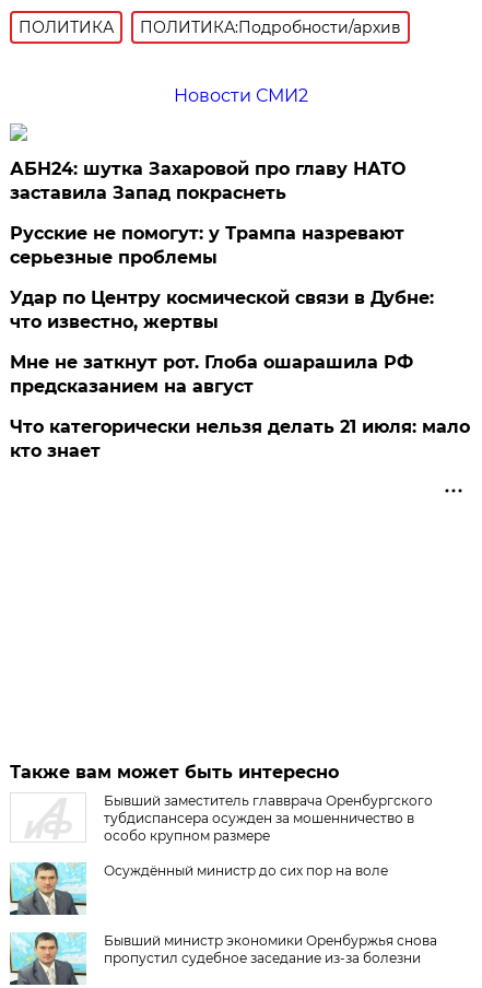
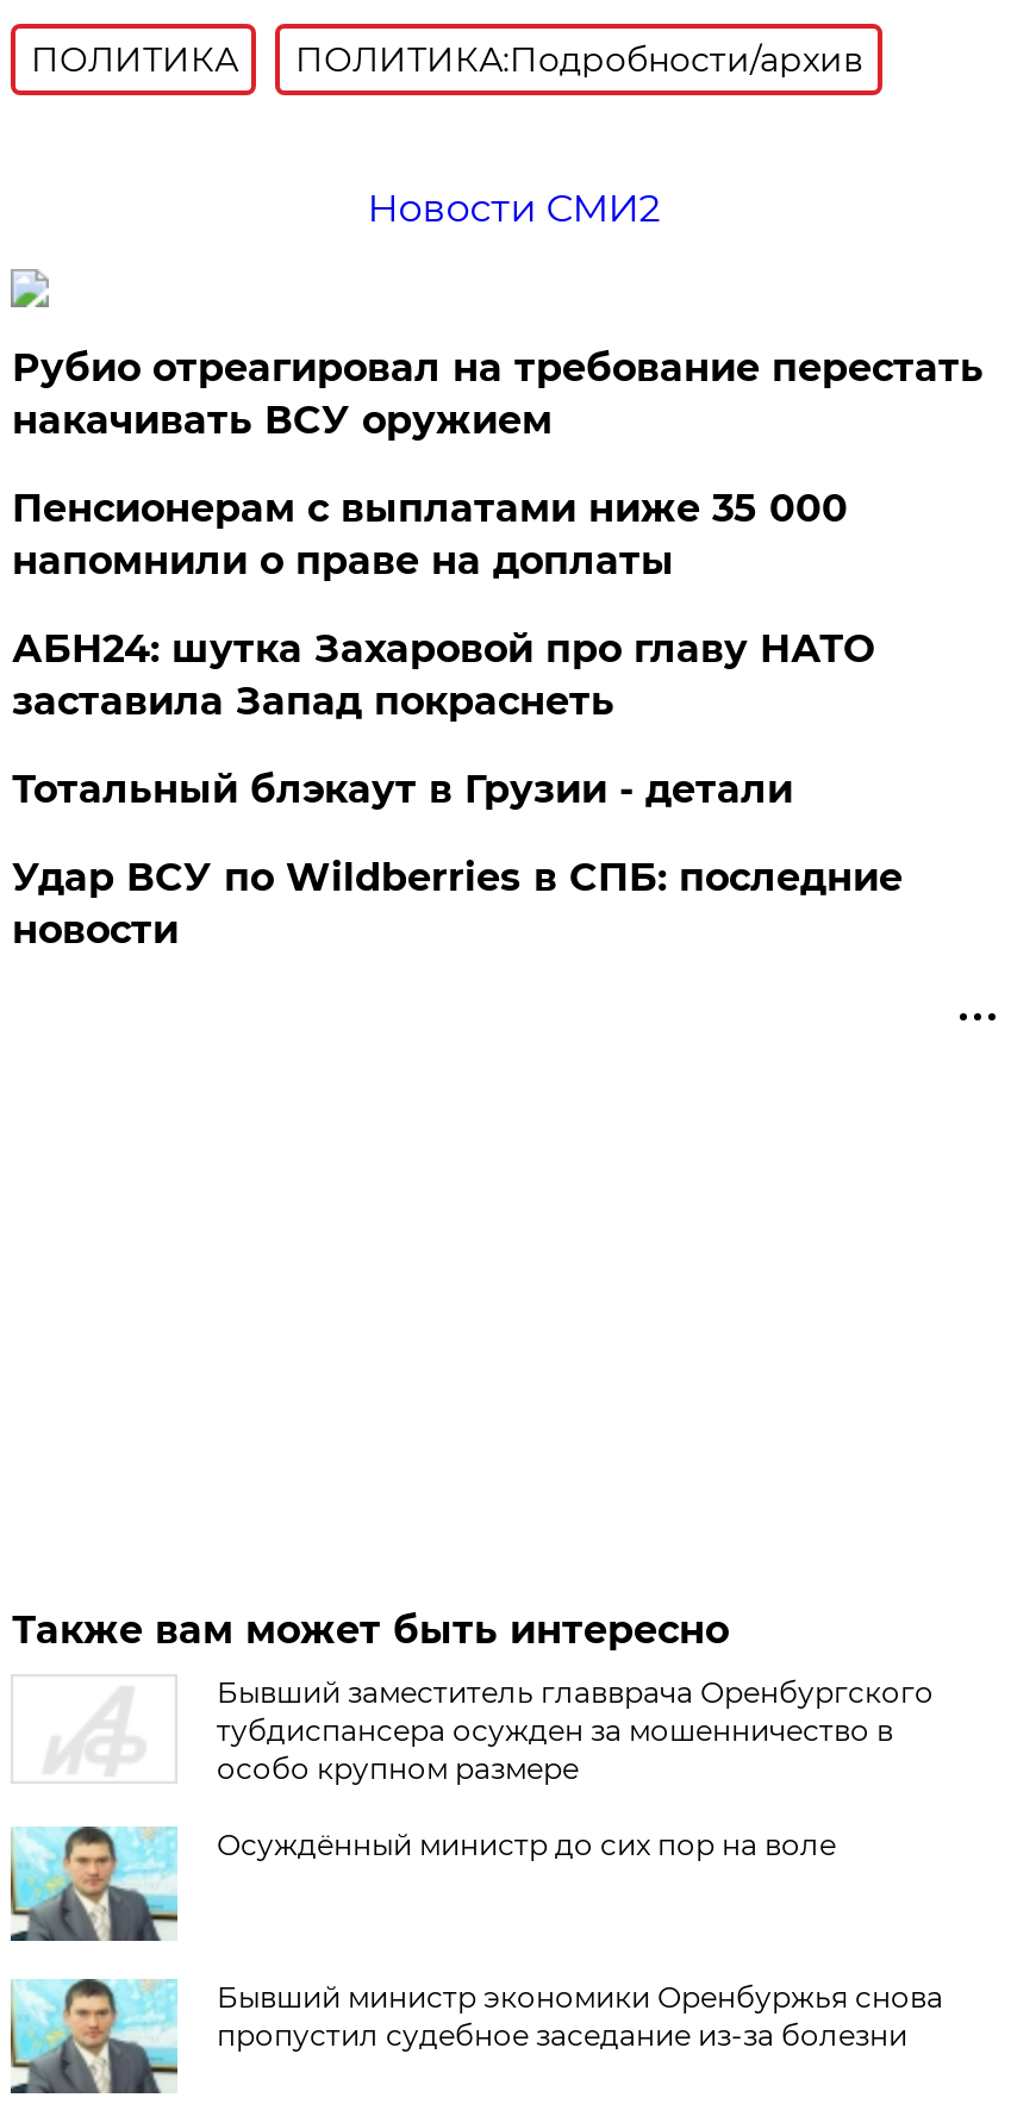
none -> [12,345,983,583] Рубио отреагировал на требование перестать | накачивать ВСУ оружием | Пенсионерам с выплатами ниже 35 000 | напомнили о праве на доплаты
moved [10,158,406,203] -> [12,626,874,724]: АБН24: шутка Захаровой про главу НАТО | заставила Запад покраснеть
[10,223,470,461] Русские не помогут: у Трампа назревают | серьезные проблемы | Удар по Центру космической связи в Дубне: | что известно, жертвы | Мне не заткнут рот. Глоба ошарашила РФ | предсказанием на август | Что категорически нельзя делать 21 июля: мало | кто знает -> [12,767,902,953] Тотальный блэкаут в Грузии - детали | Удар ВСУ по Wildberries в СПБ: последние | новости

